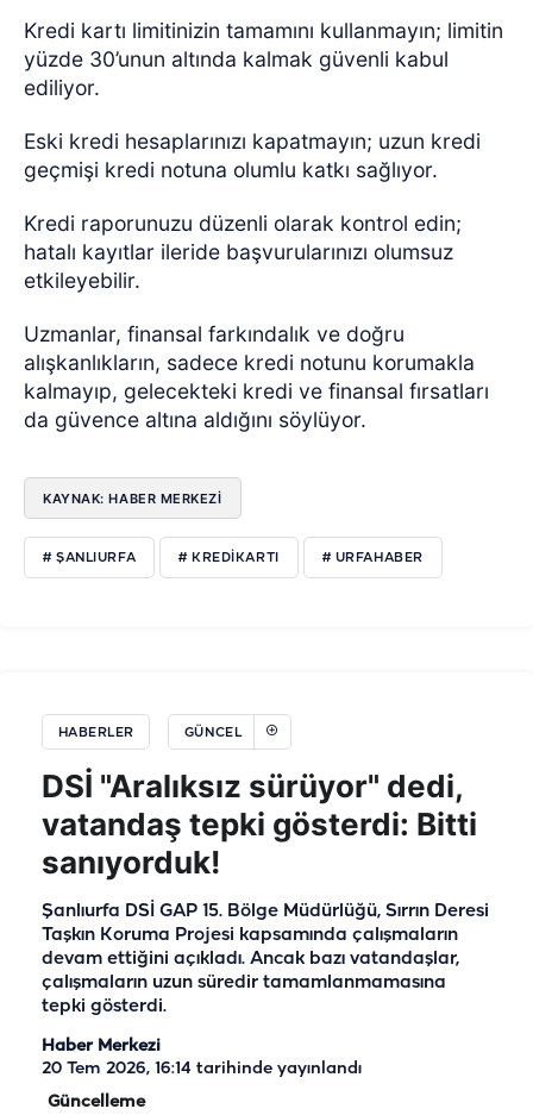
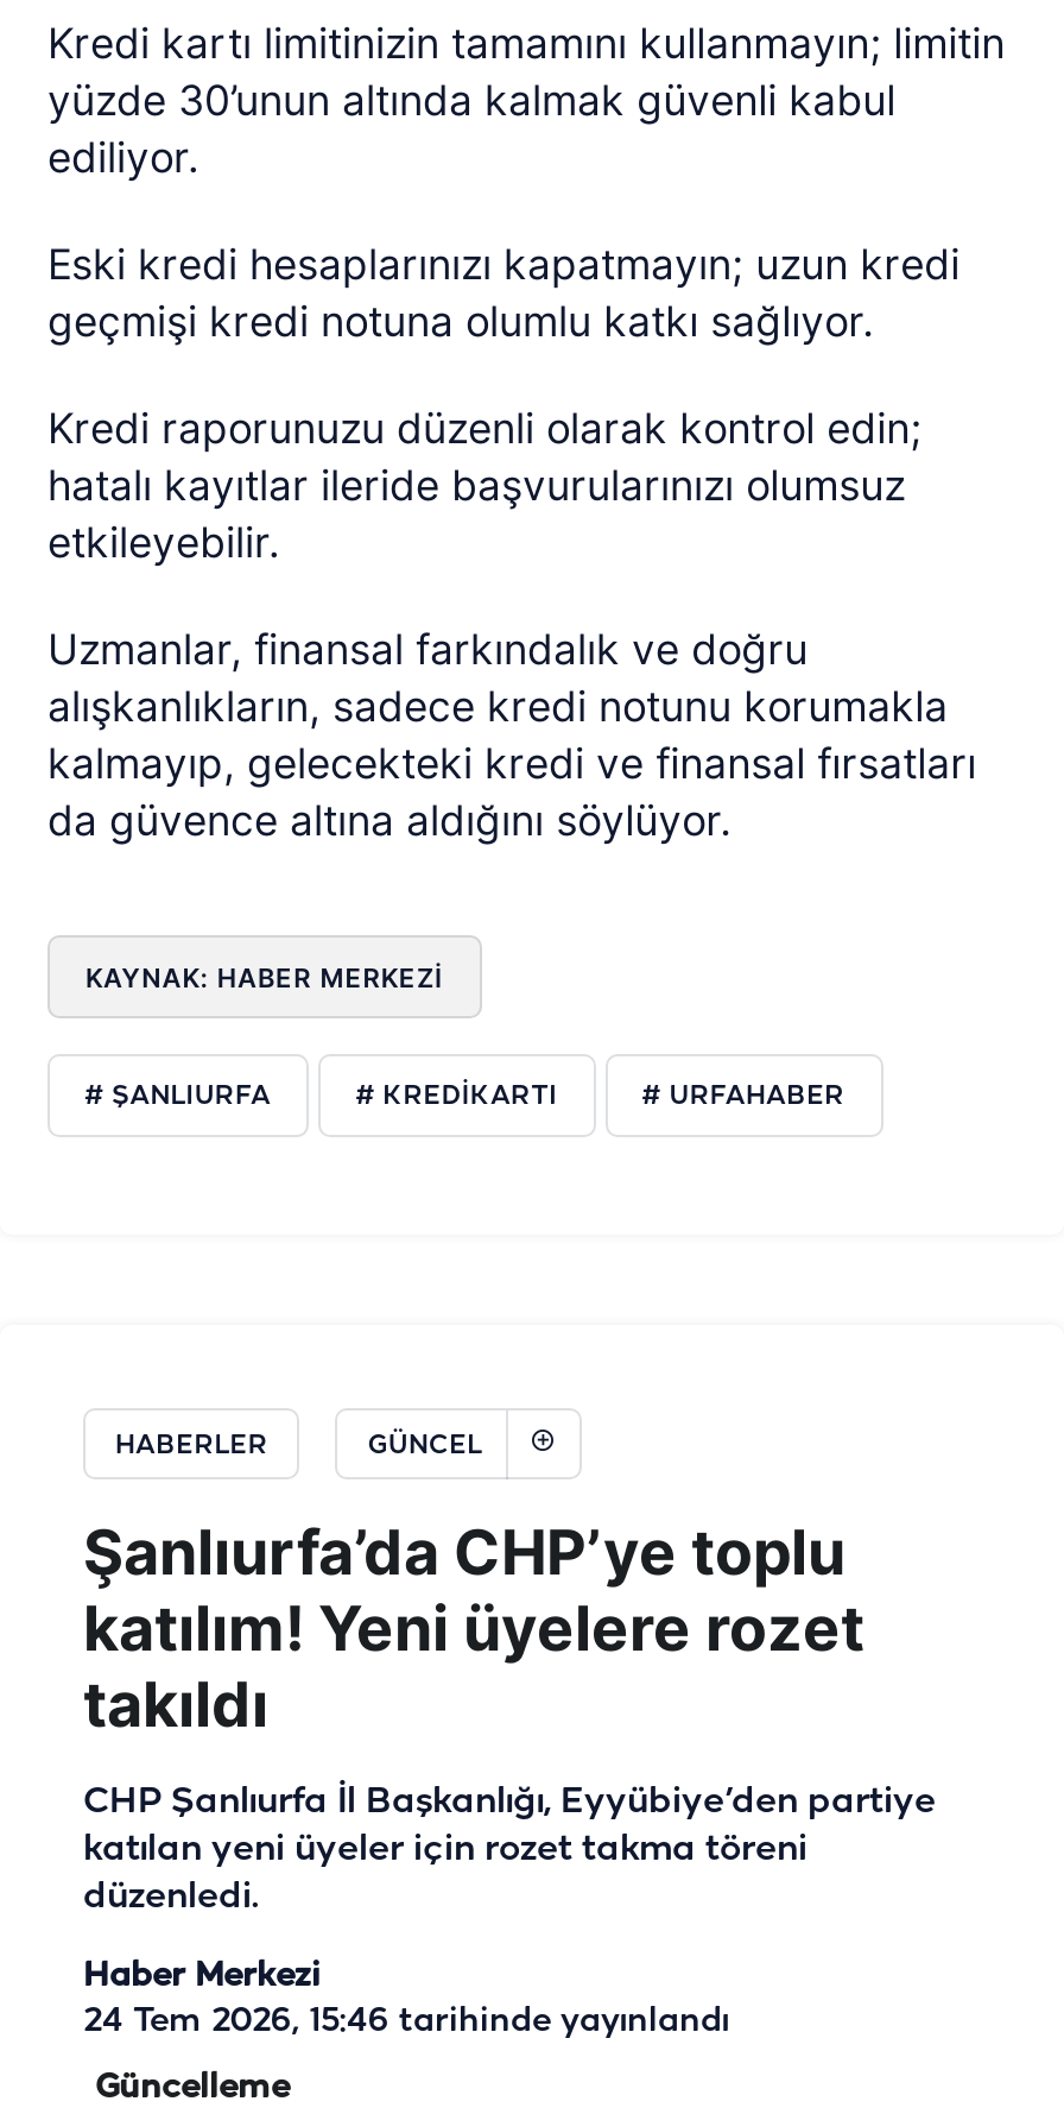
[42,767,477,880] DSİ "Aralıksız sürüyor" dedi, | vatandaş tepki gösterdi: Bitti | sanıyorduk! -> [83,1514,864,1740] Şanlıurfa’da CHP’ye toplu | katılım! Yeni üyelere rozet | takıldı
[42,901,489,1016] Şanlıurfa DSİ GAP 15. Bölge Müdürlüğü, Sırrın Deresi | Taşkın Koruma Projesi kapsamında çalışmaların | devam ettiğini açıkladı. Ancak bazı vatandaşlar, | çalışmaların uzun süredir tamamlanmamasına | tepki gösterdi. -> [83,1782,936,1916] CHP Şanlıurfa İl Başkanlığı, Eyyübiye’den partiye | katılan yeni üyeler için rozet takma töreni | düzenledi.
[42,1060,362,1078] 20 Tem 2026, 16:14 tarihinde yayınlandı -> [83,2003,729,2039] 24 Tem 2026, 15:46 tarihinde yayınlandı

